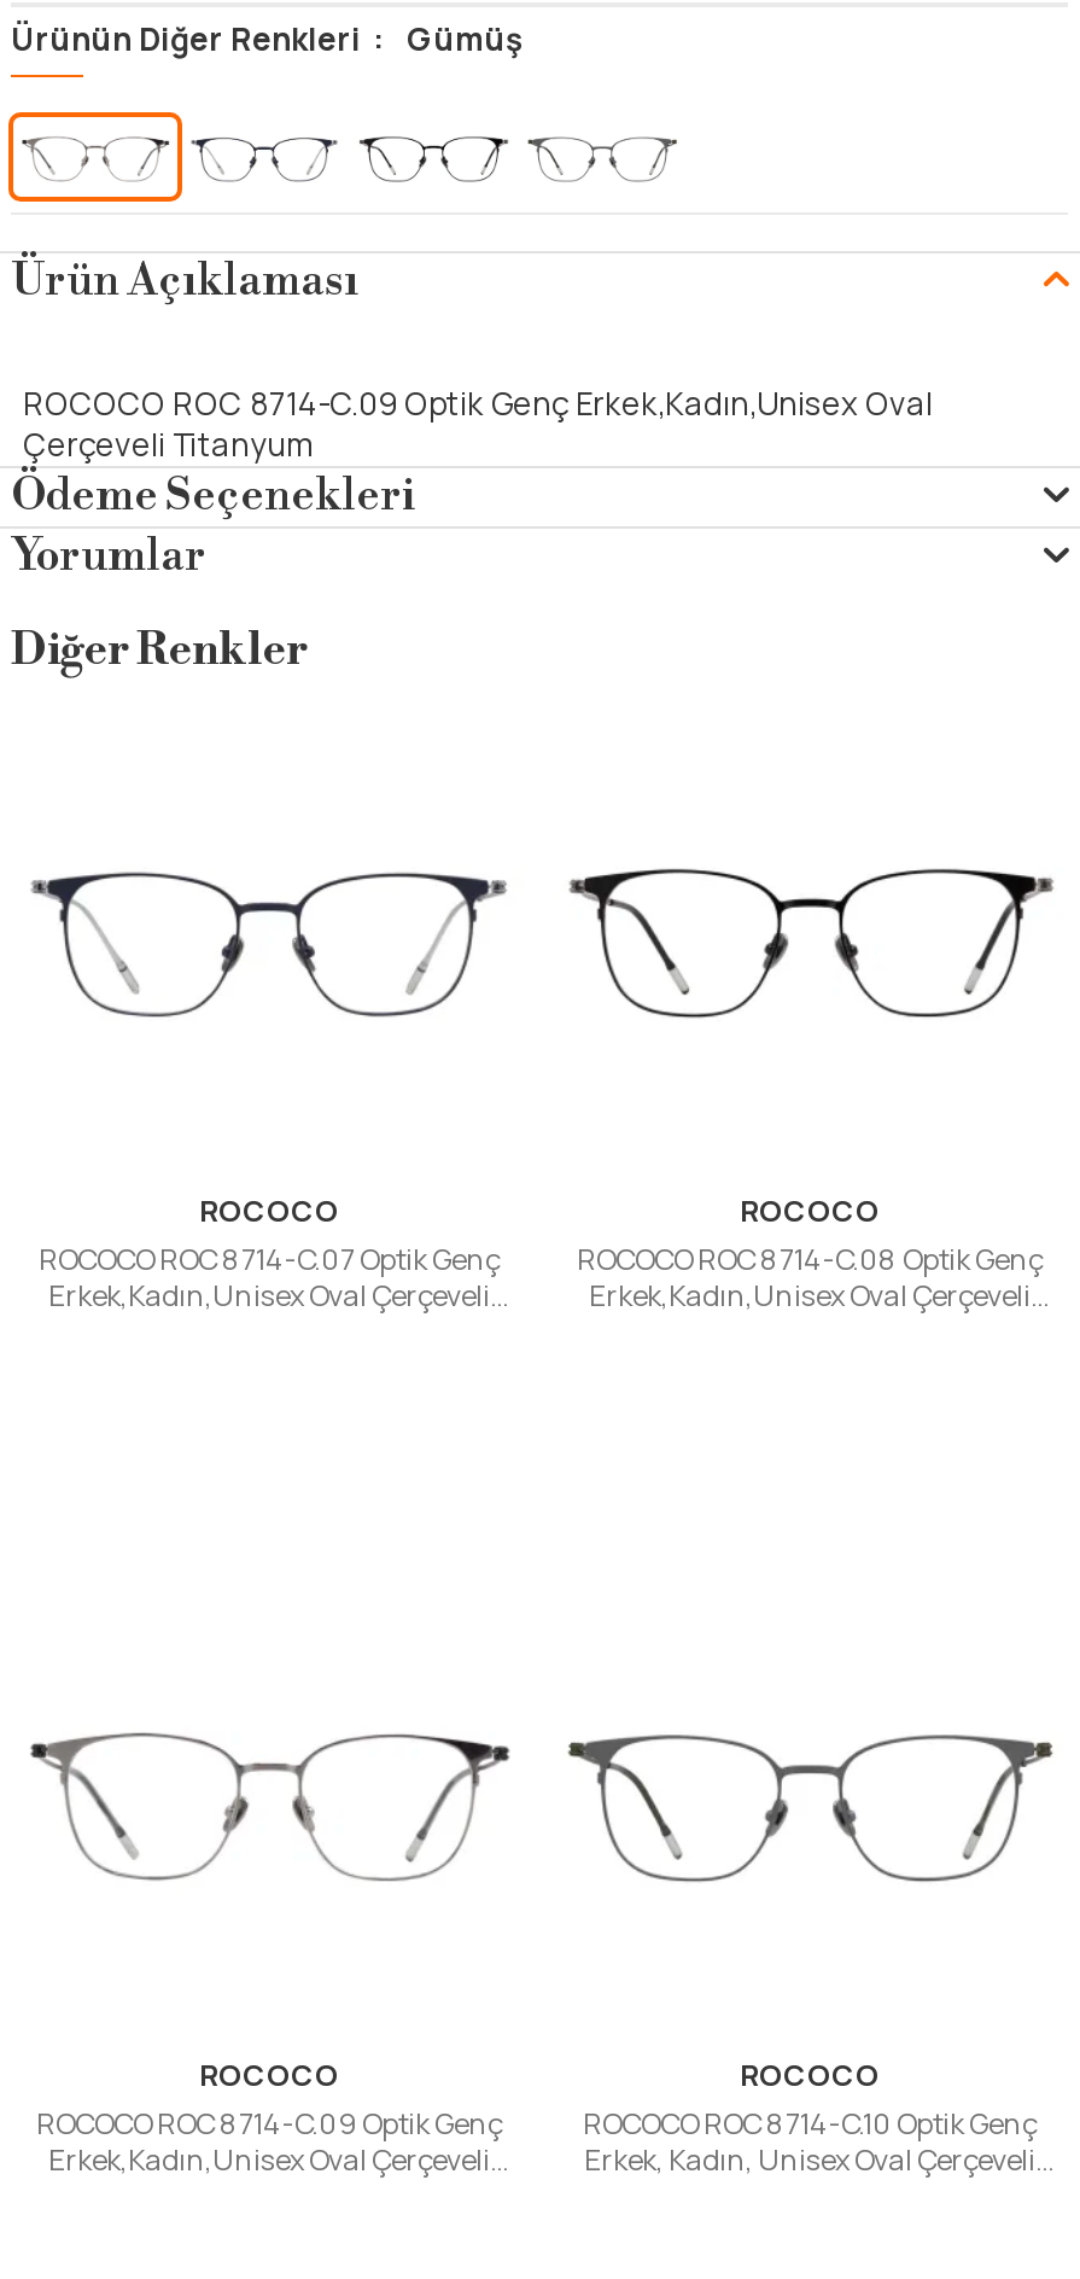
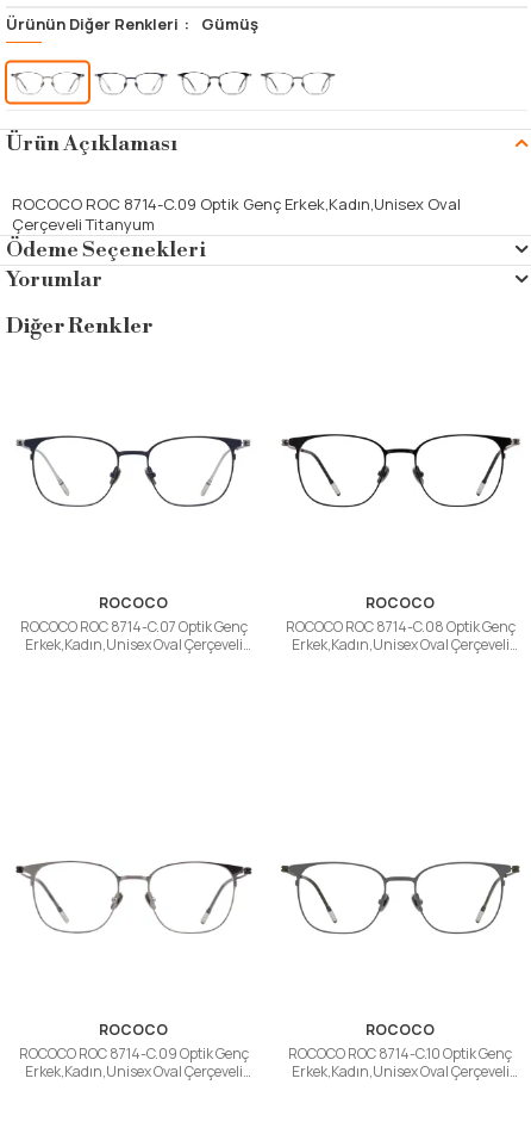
[584,2139,1035,2180] Erkek, Kadın, Unisex Oval Çerçeveli -> [291,1061,509,1082] Erkek,Kadın,Unisex Oval Çerçeveli

